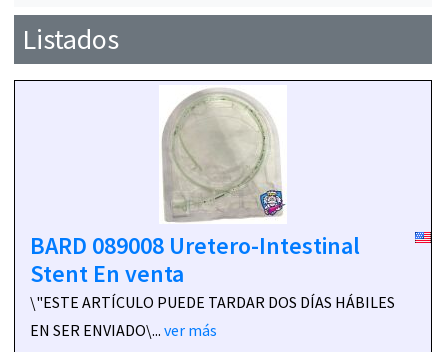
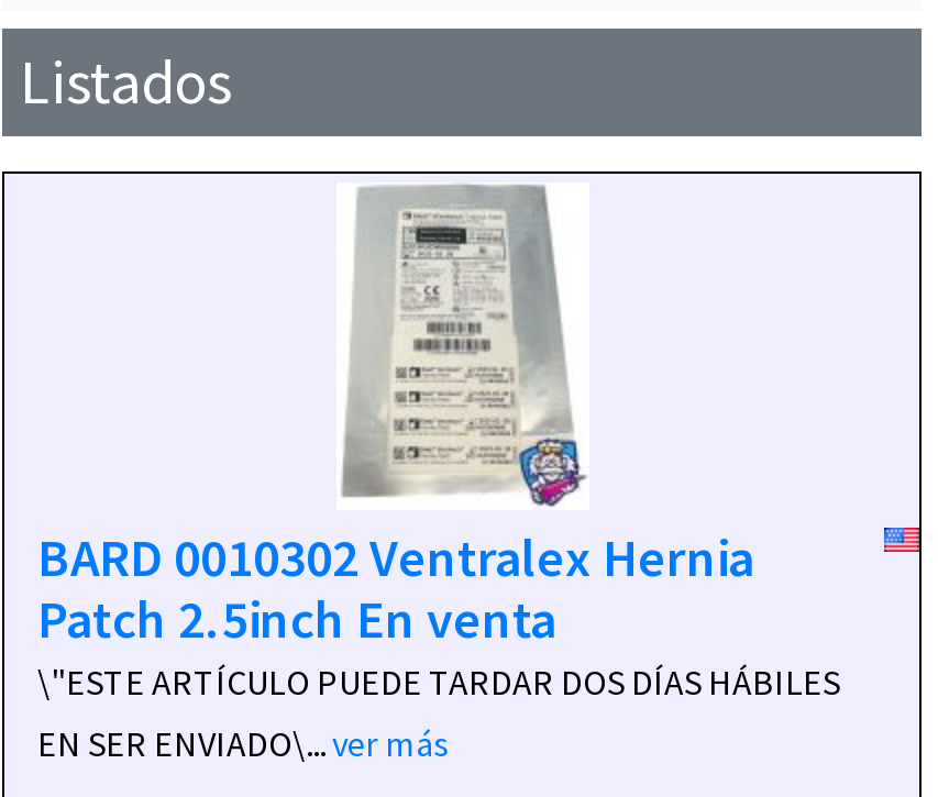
[30,86,360,289] [image] | BARD 089008 Uretero-Intestinal | Stent En venta -> [37,182,754,653] [image] | BARD 0010302 Ventralex Hernia | Patch 2.5inch En venta

